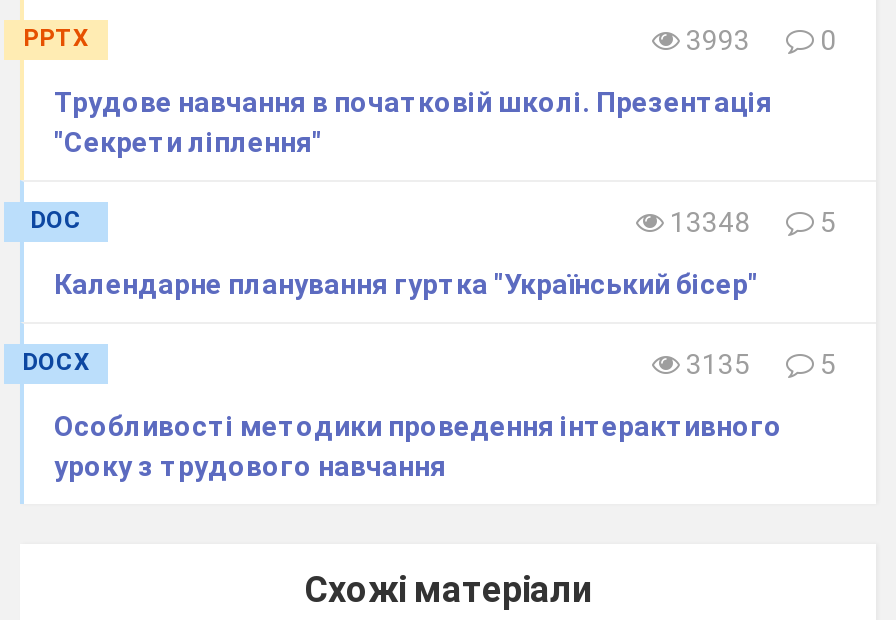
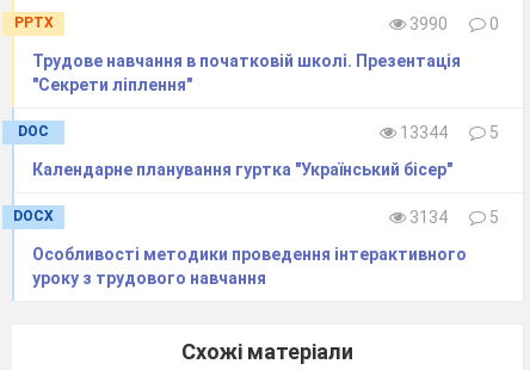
[680,24,750,56] 3993 -> [406,14,448,33] 3990
[664,206,836,238] 13348 5 -> [396,123,499,142] 13344 5
[680,348,836,380] 3135 5 -> [406,208,499,227] 3134 5

